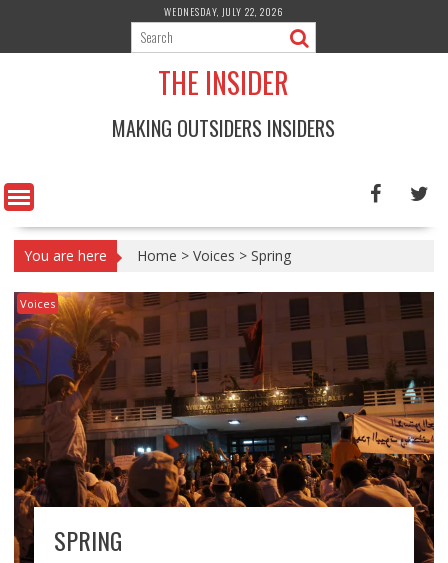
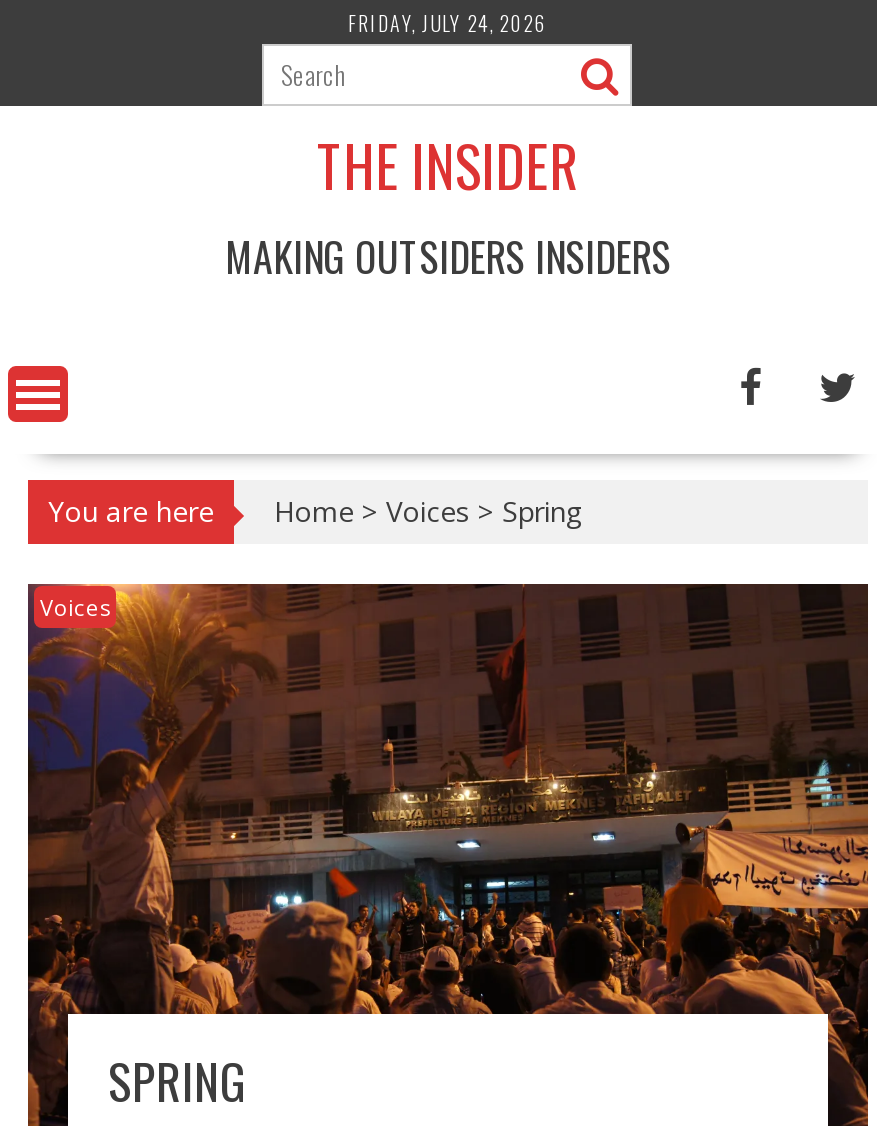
[164,4,284,19] WEDNESDAY, JULY 22, 2026 -> [348,8,548,38] FRIDAY, JULY 24, 2026

